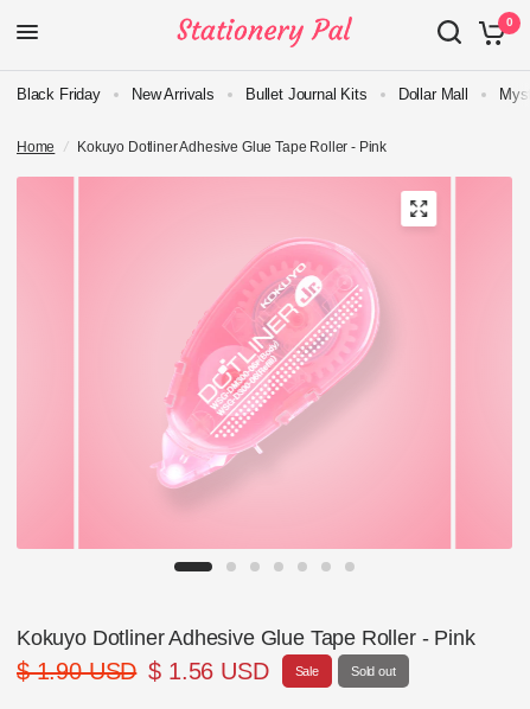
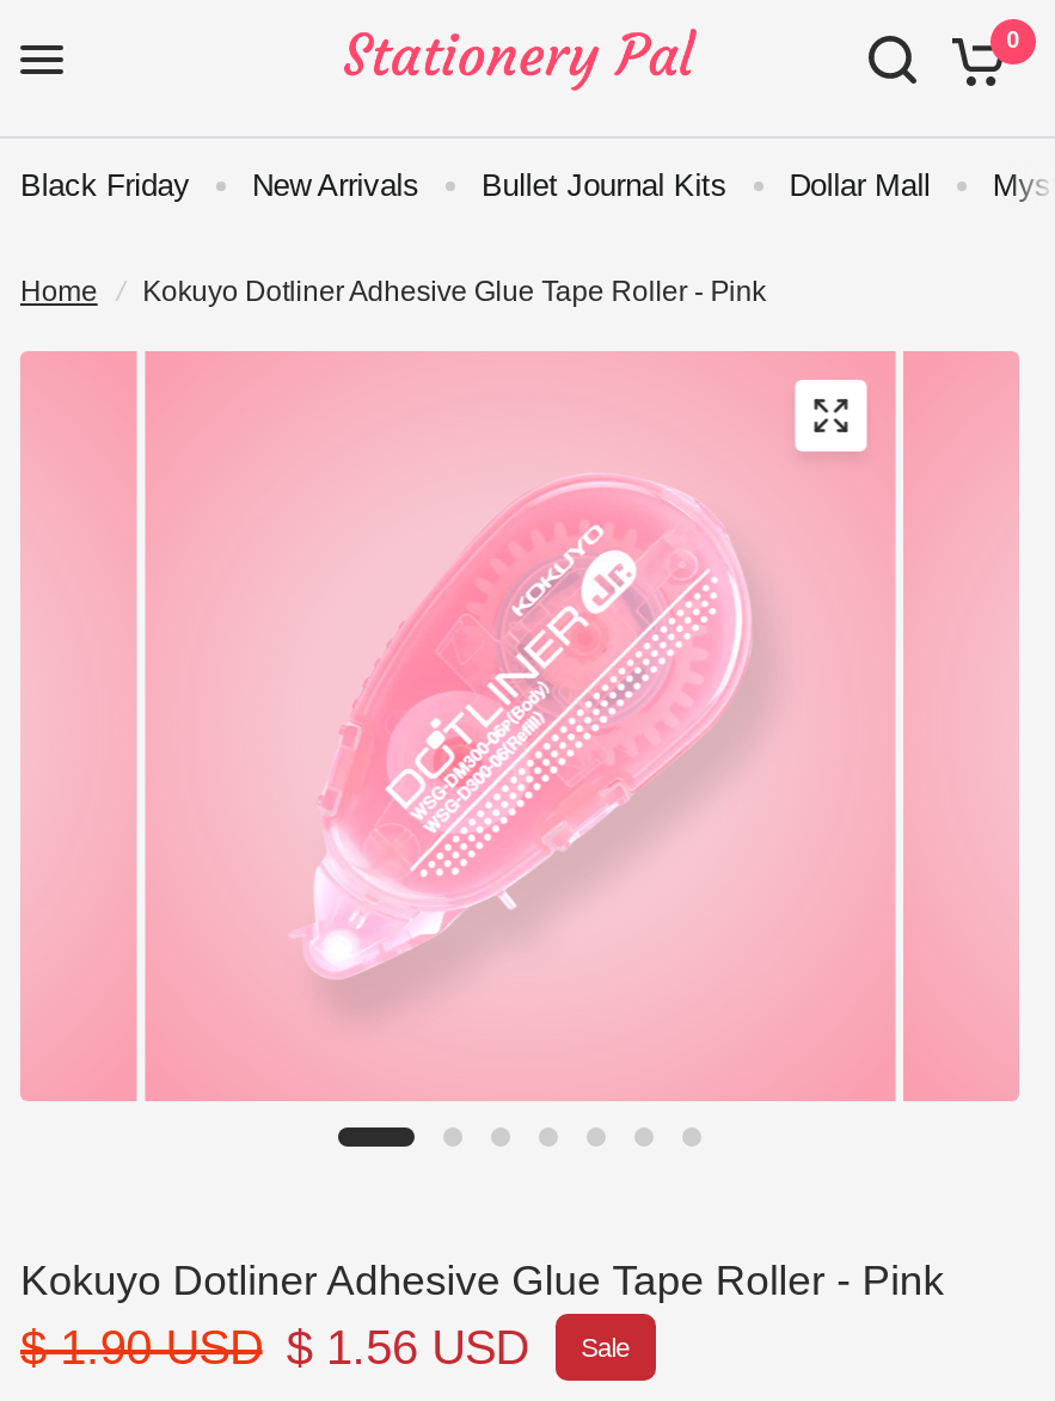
[351,663,396,678] Sold out -> none

